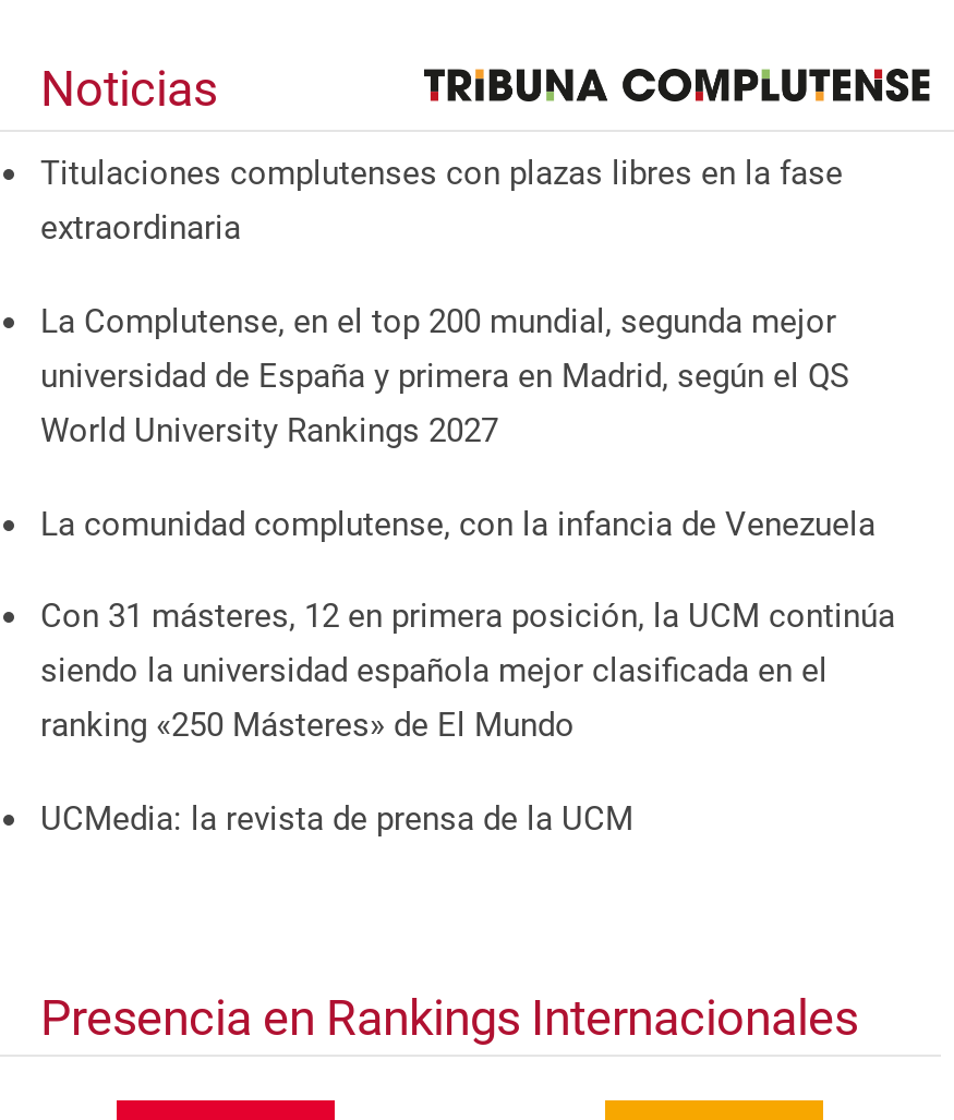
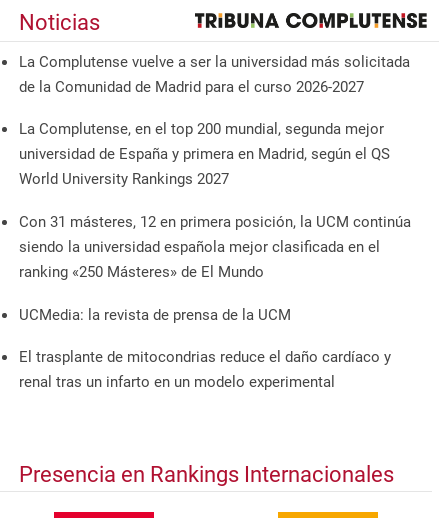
[40,154,843,248] Titulaciones complutenses con plazas libres en la fase | extraordinaria -> [19,53,410,96] La Complutense vuelve a ser la universidad más solicitada | de la Comunidad de Madrid para el curso 2026-2027
[40,504,875,543] La comunidad complutense, con la infancia de Venezuela -> none
moved [40,597,895,838] -> [19,213,411,324]: Con 31 másteres, 12 en primera posición, la UCM continúa | siendo la universidad española mejor clasificada en el | ranking «250 Másteres» de El Mundo | UCMedia: la revista de prensa de la UCM
none -> [19,348,391,391] El trasplante de mitocondrias reduce el daño cardíaco y | renal tras un infarto en un modelo experimental

